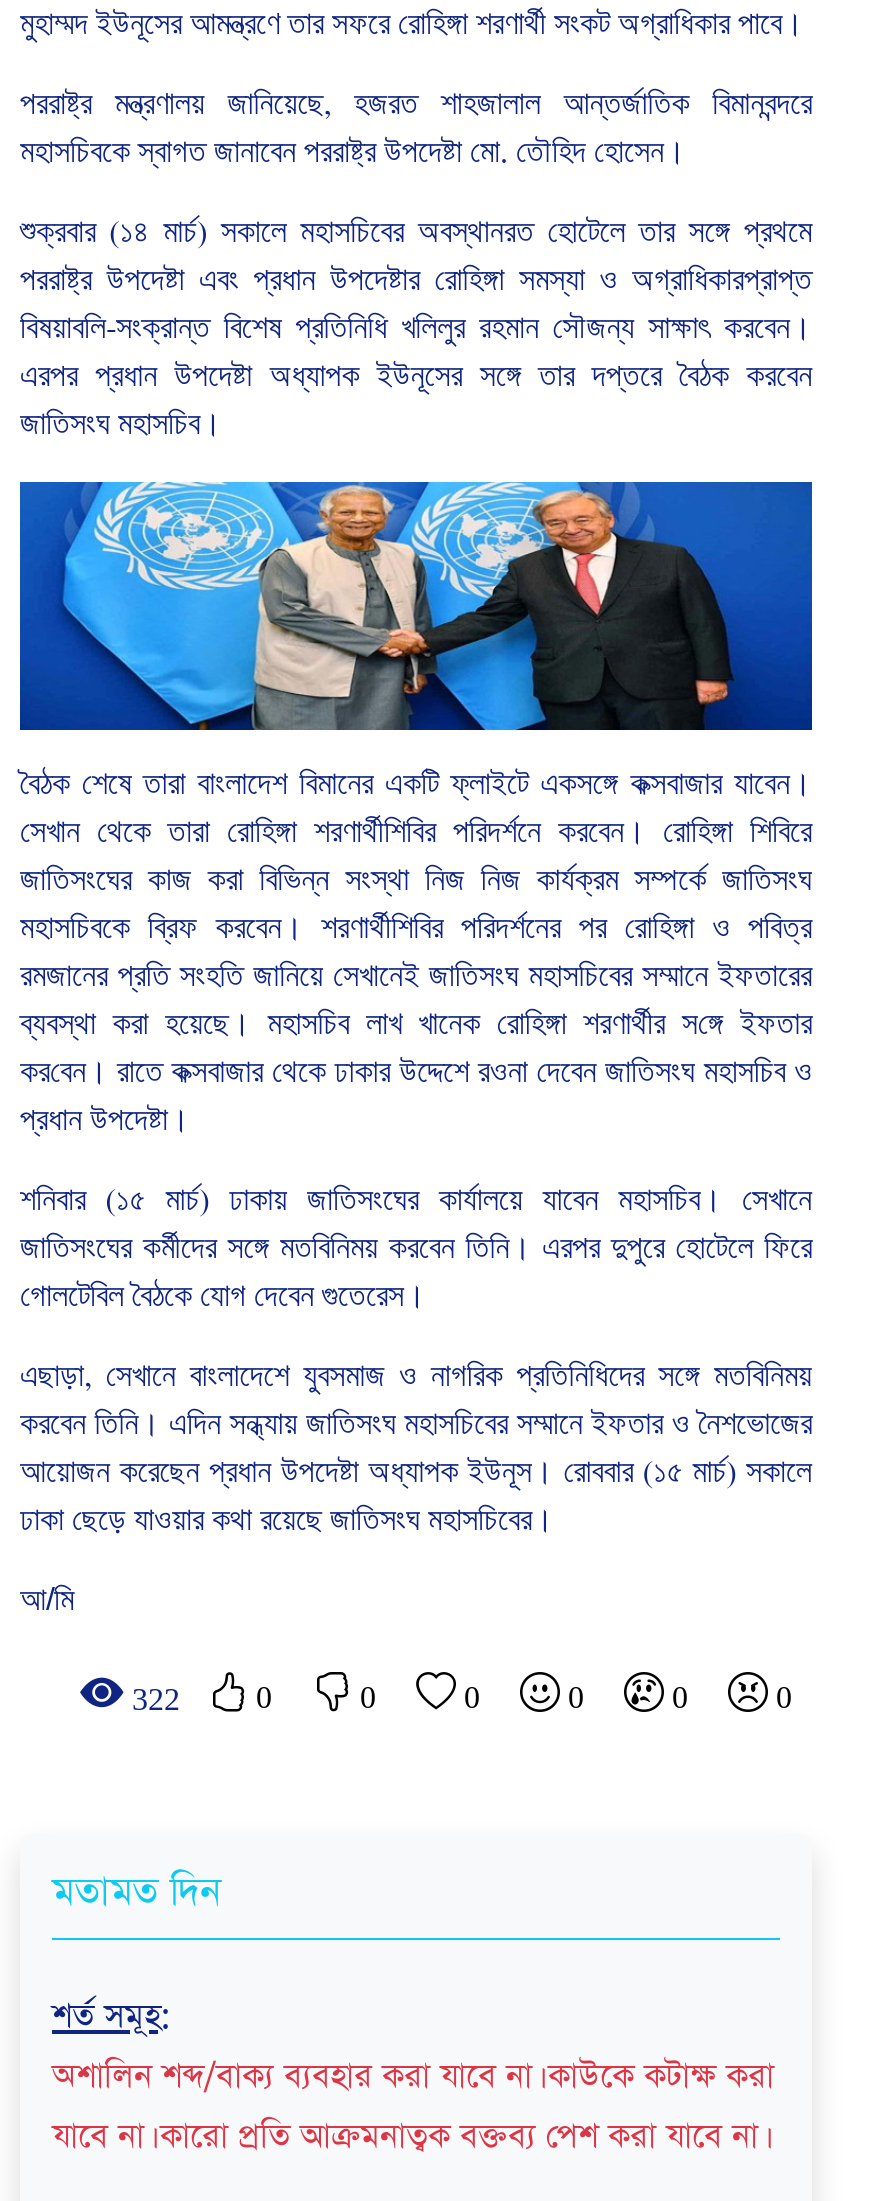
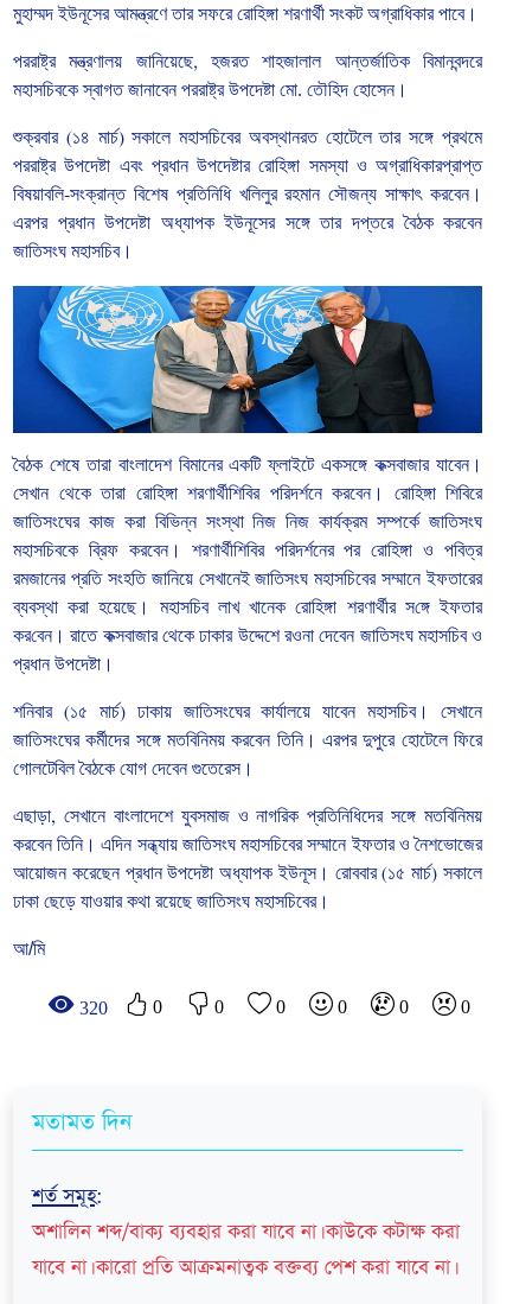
[132,1679,272,1719] 322 0 -> [79,996,162,1020] 320 0

